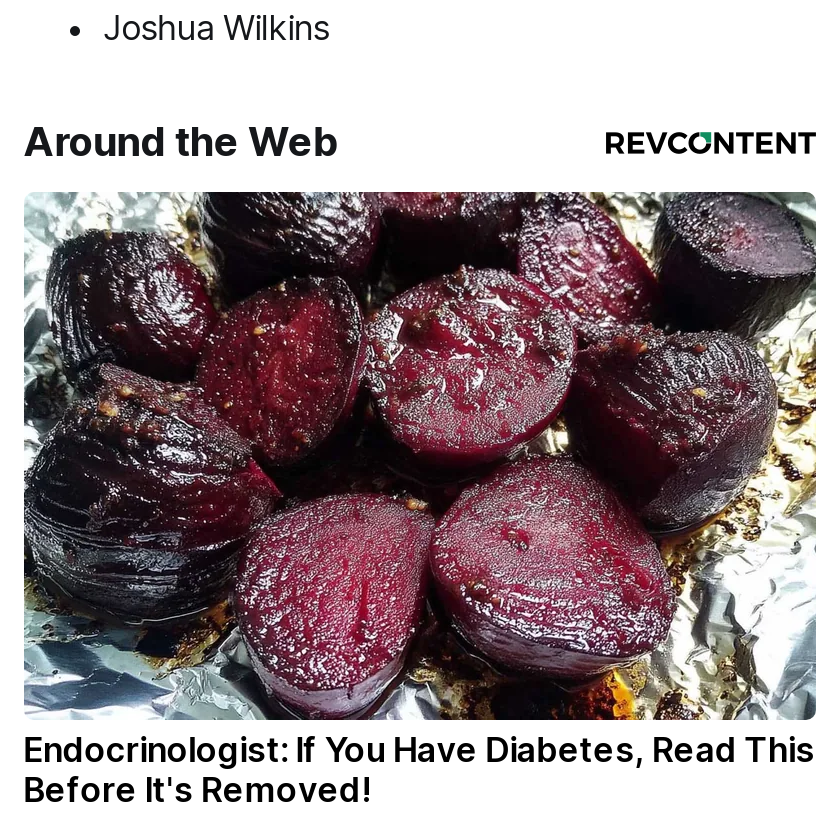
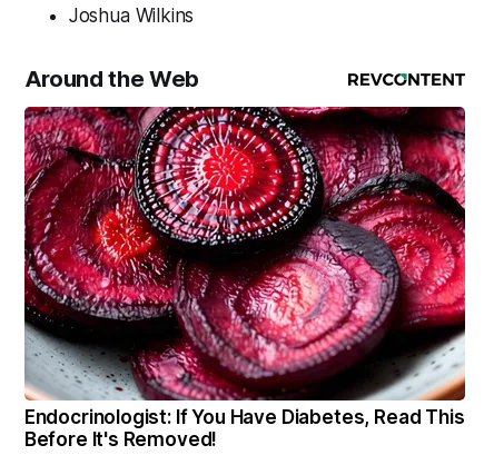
[22,190,818,722] [image] -> [23,106,466,402] [image]

